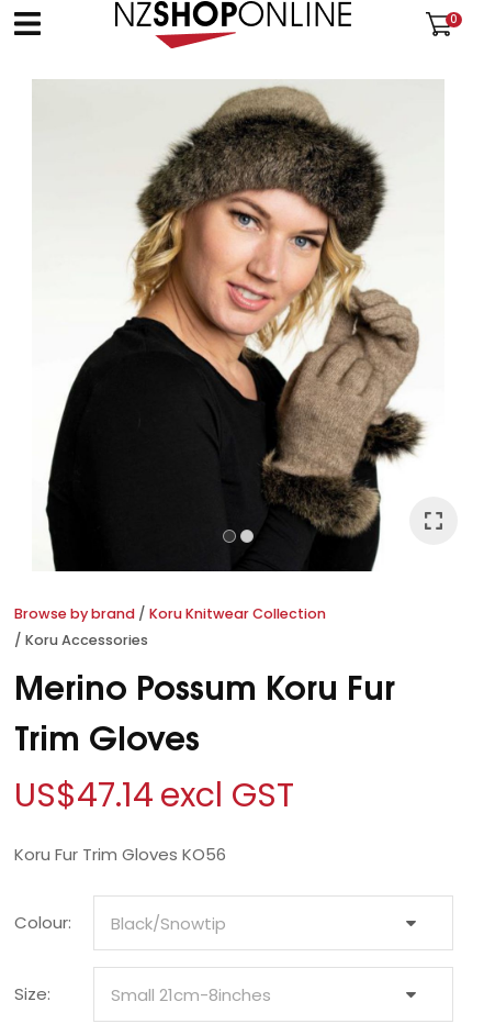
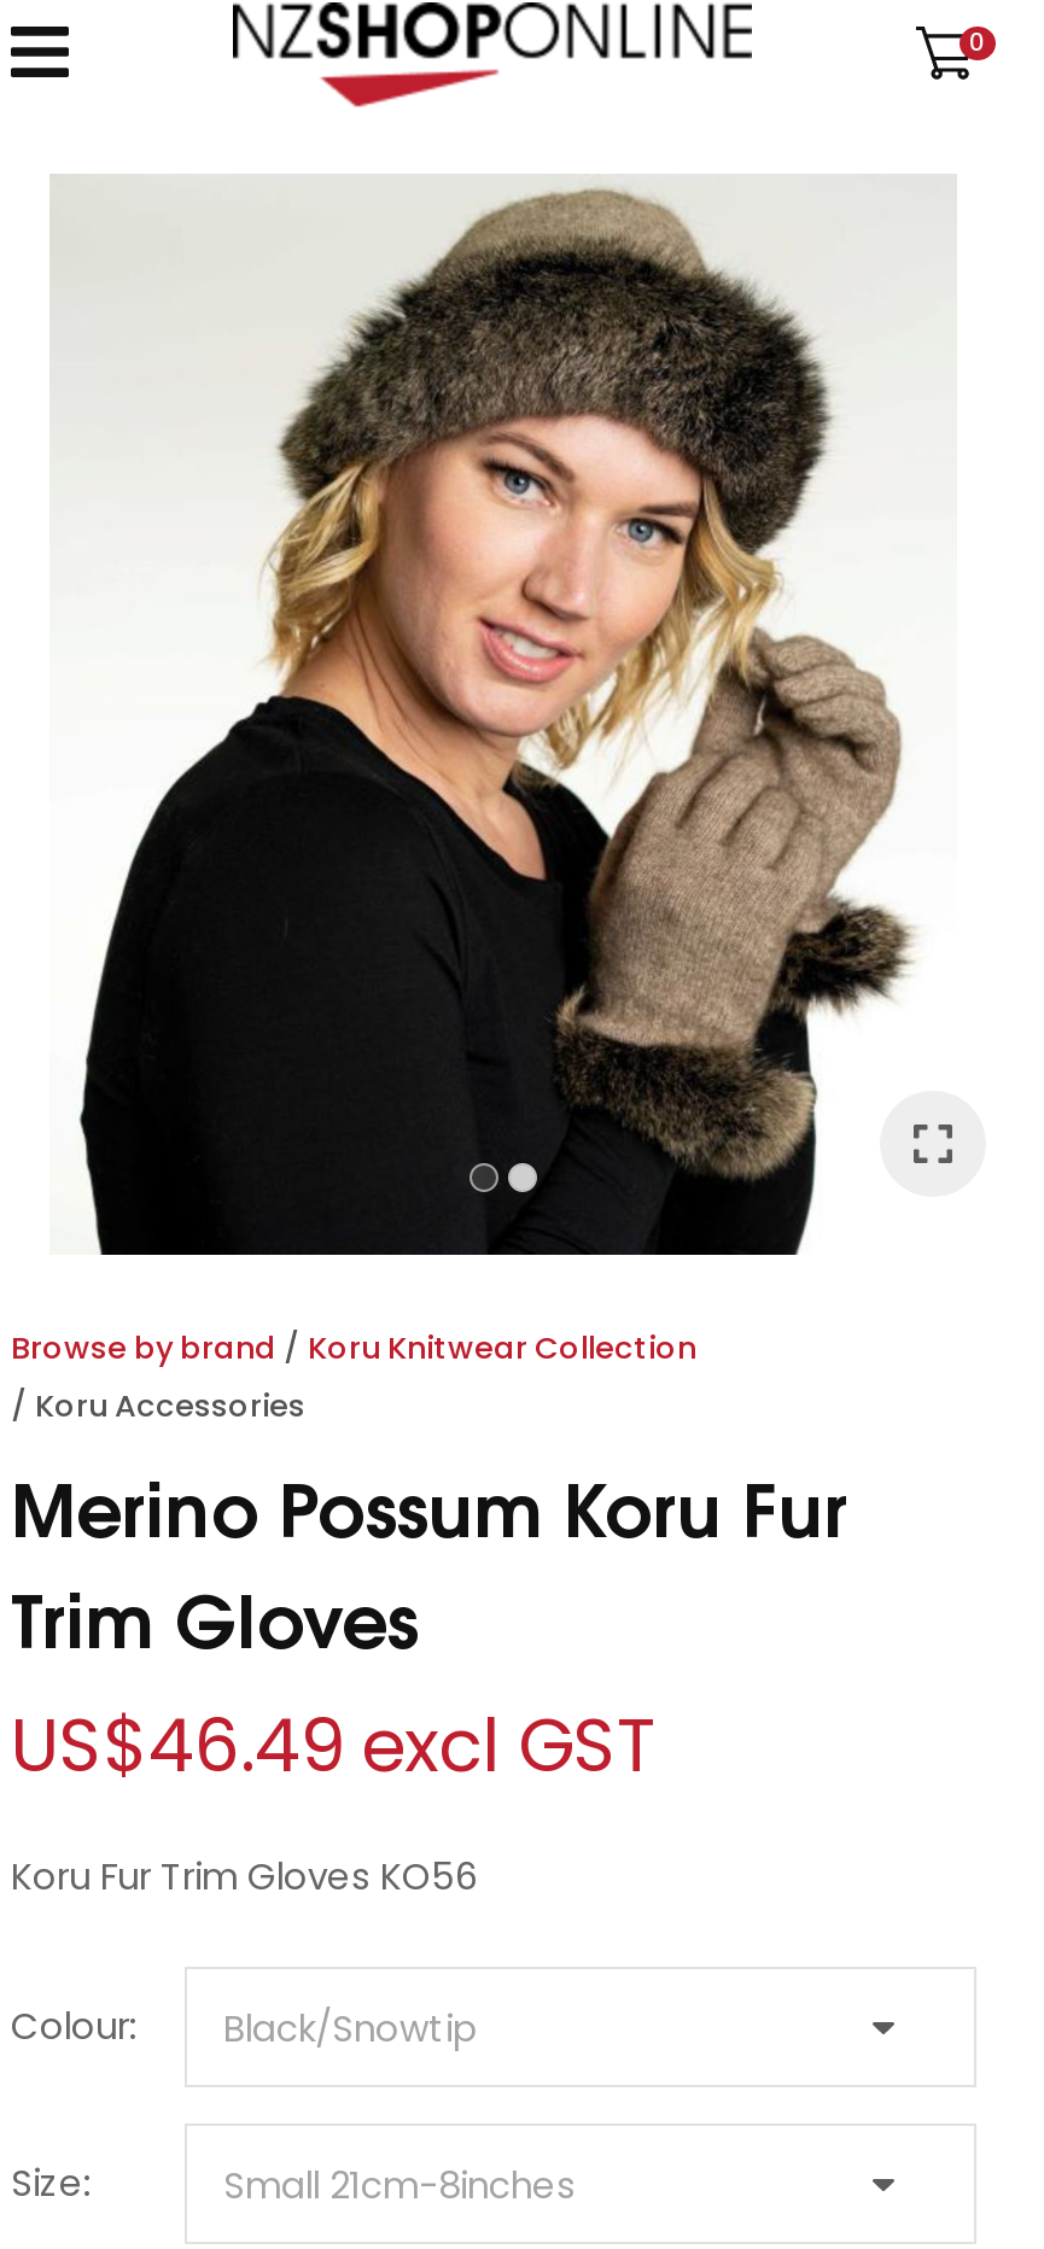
[14,772,294,819] US$47.14 excl GST -> [11,1696,655,1798] US$46.49 excl GST

